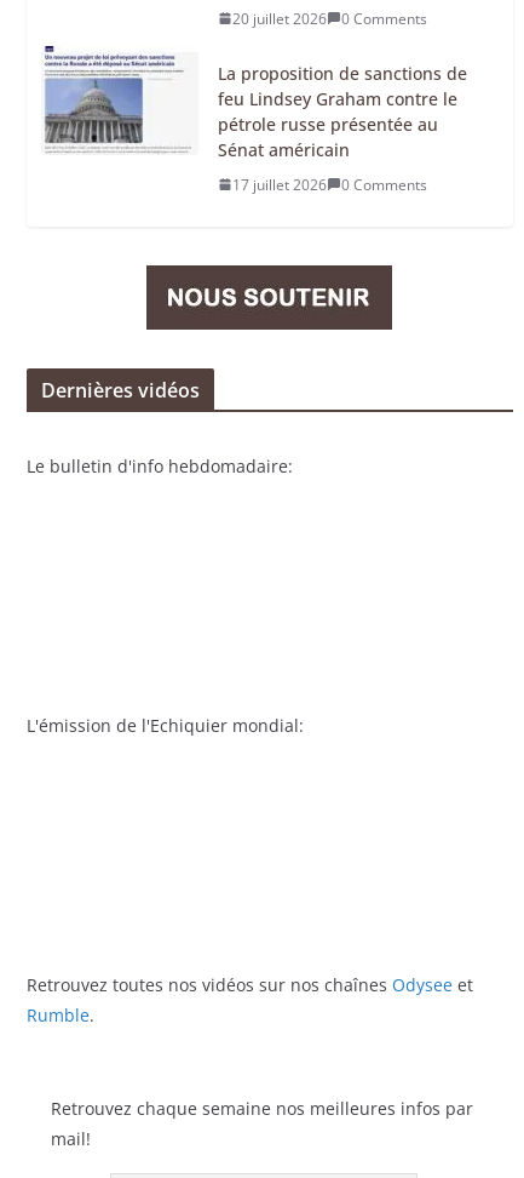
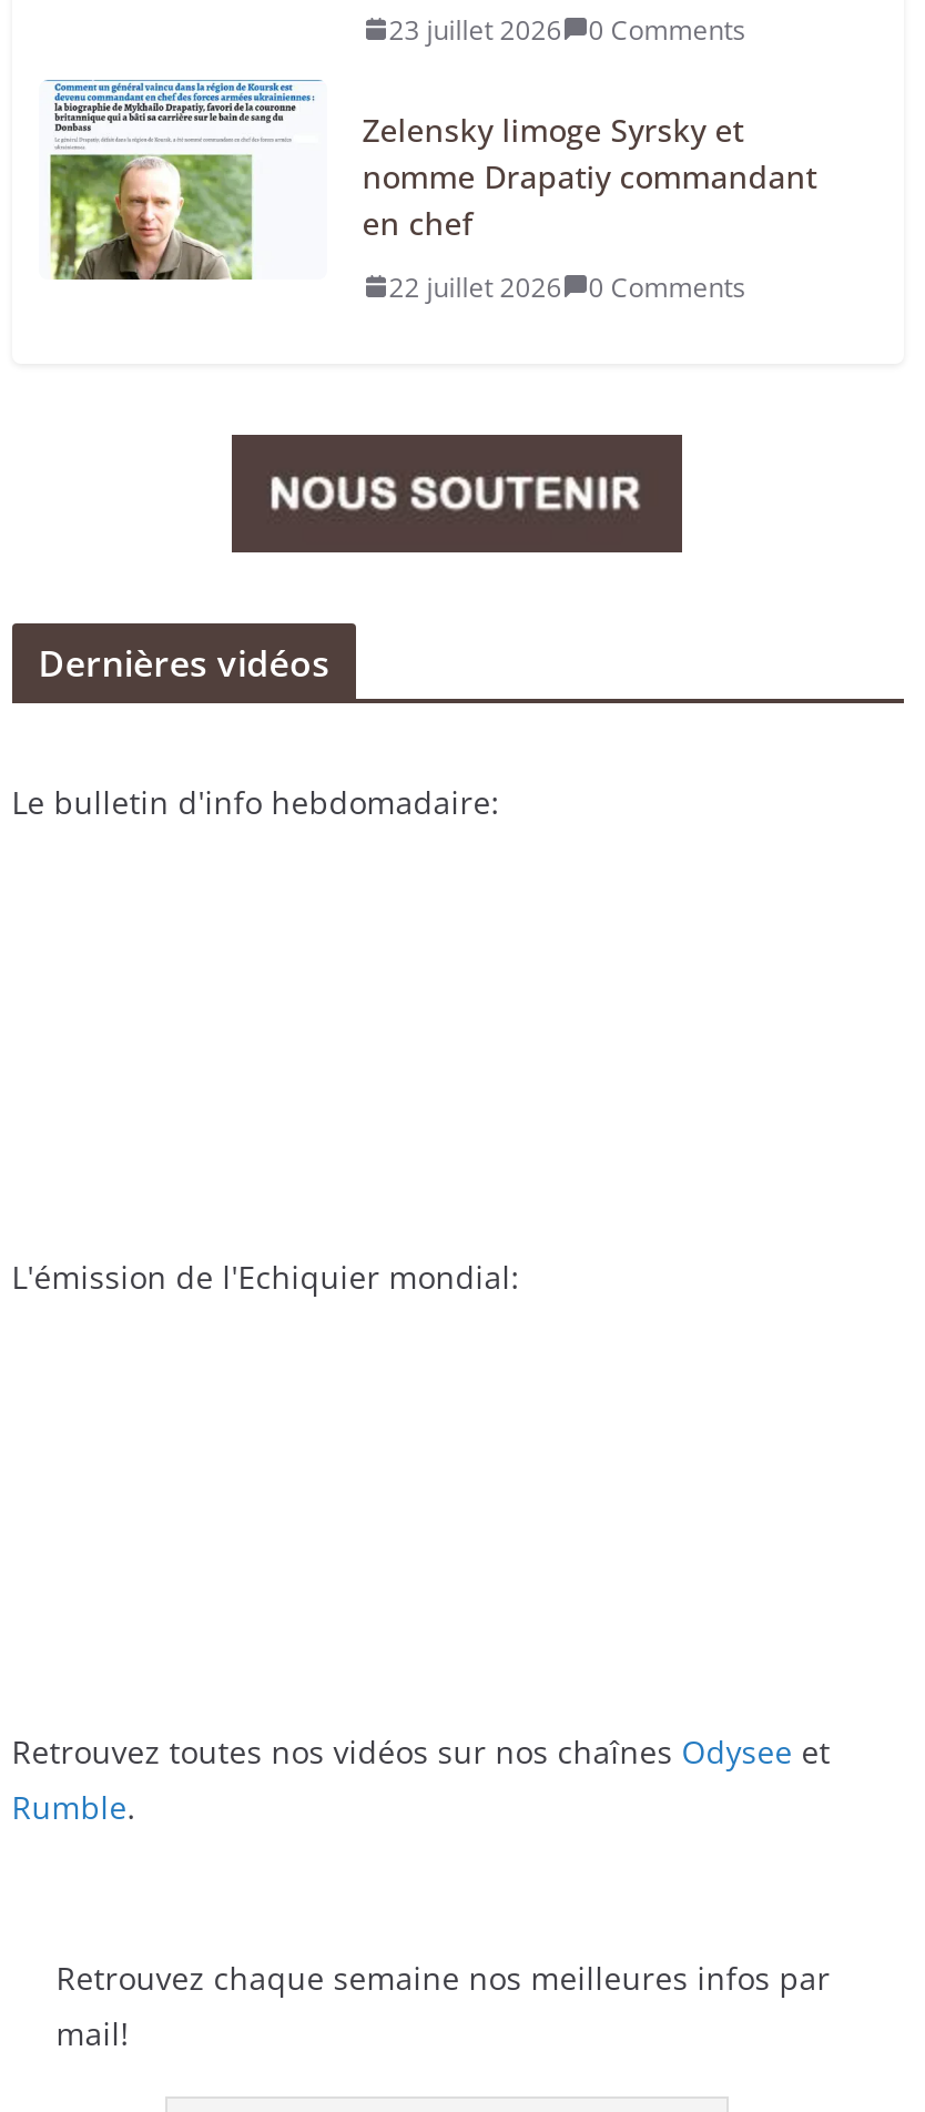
[232,8,427,29] 20 juillet 2026 0 Comments -> [389,11,746,49] 23 juillet 2026 0 Comments
[44,45,467,161] [image] | La proposition de sanctions de | feu Lindsey Graham contre le | pétrole russe présentée au | Sénat américain -> [45,80,817,282] [image] | Zelensky limoge Syrsky et | nomme Drapatiy commandant | en chef
[232,175,427,195] 17 juillet 2026 0 Comments -> [389,268,746,306] 22 juillet 2026 0 Comments

